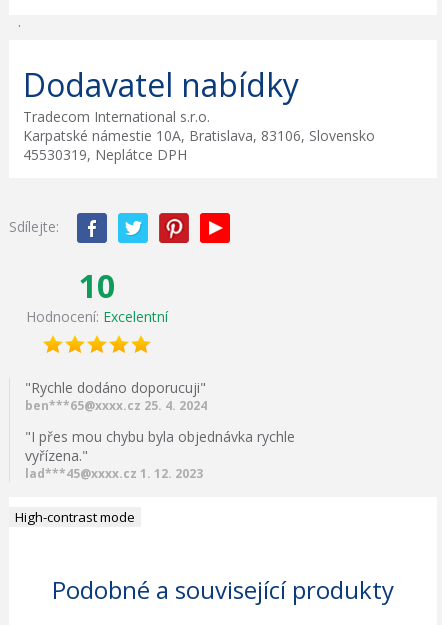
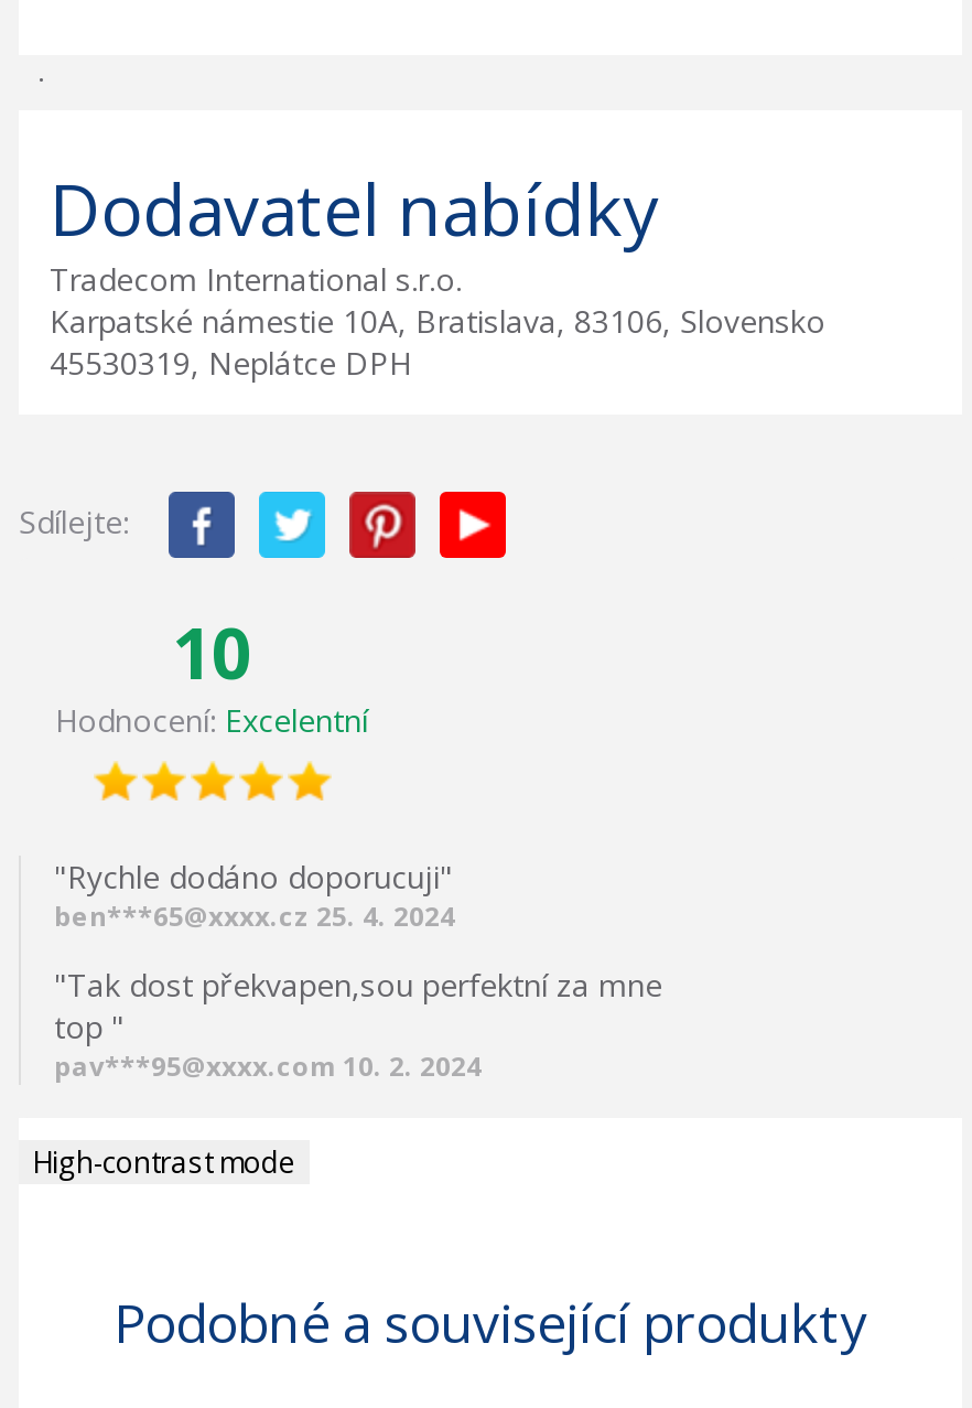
[25,427,295,482] "I přes mou chybu byla objednávka rychle | vyřízena." | lad***45@xxxx.cz 1. 12. 2023 -> [54,965,662,1086] "Tak dost překvapen,sou perfektní za mne | top " | pav***95@xxxx.com 10. 2. 2024

